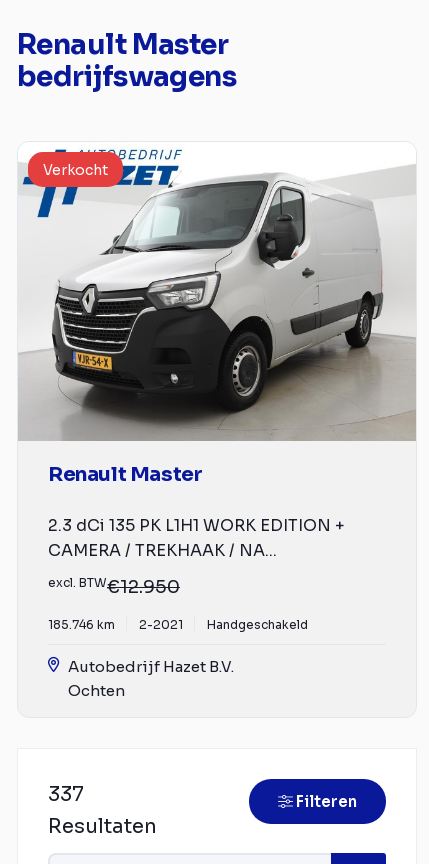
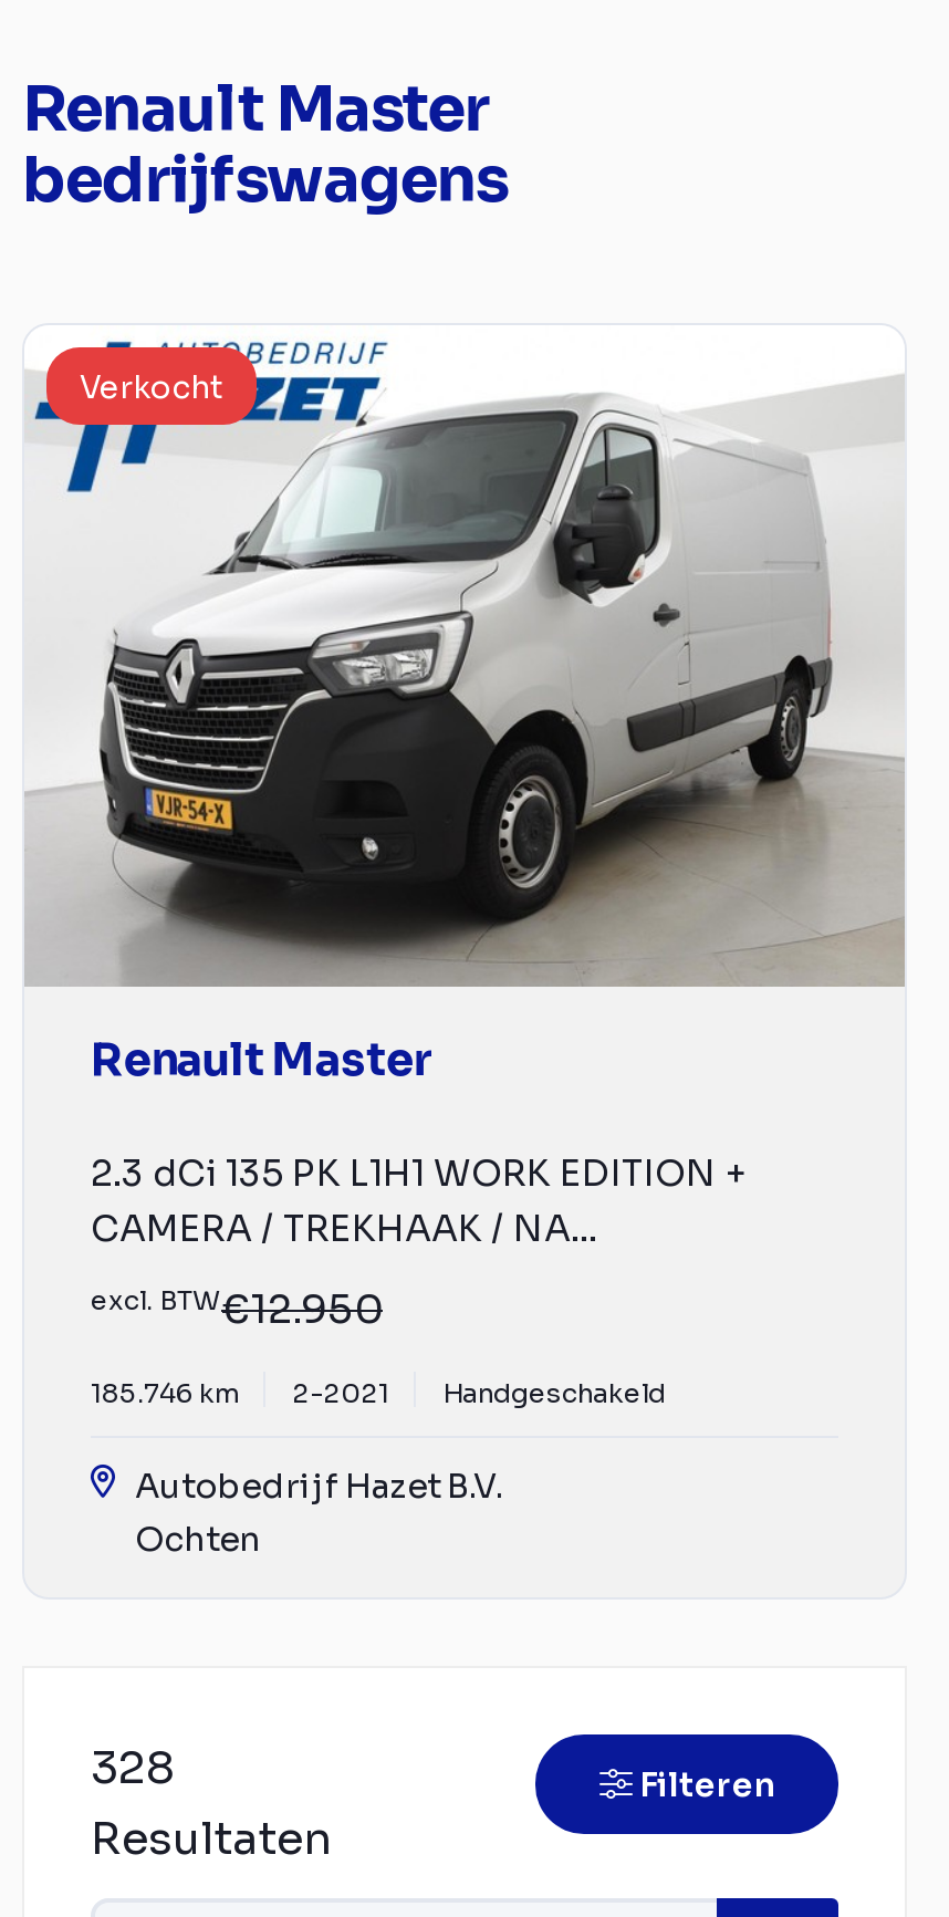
[48,781,84,806] 337 -> [91,1740,175,1795] 328

